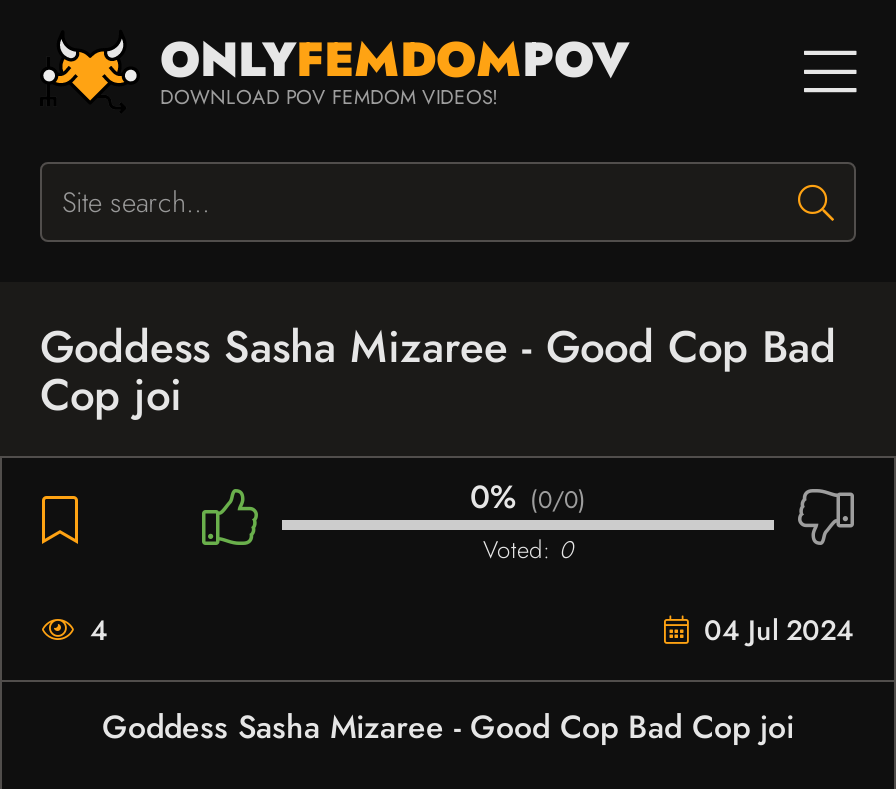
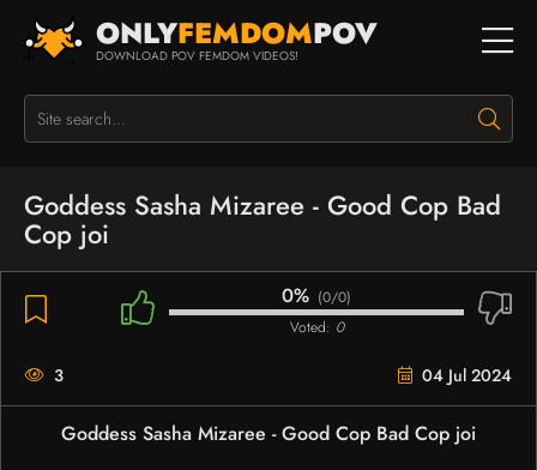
[90,610,108,650] 4 -> [54,363,64,387] 3

